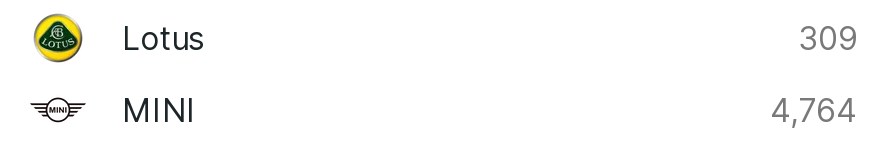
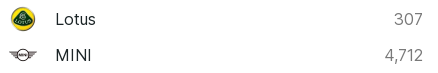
[798,17,858,57] 309 -> [394,8,423,28] 307
[770,89,858,129] 4,764 -> [384,44,423,64] 4,712

